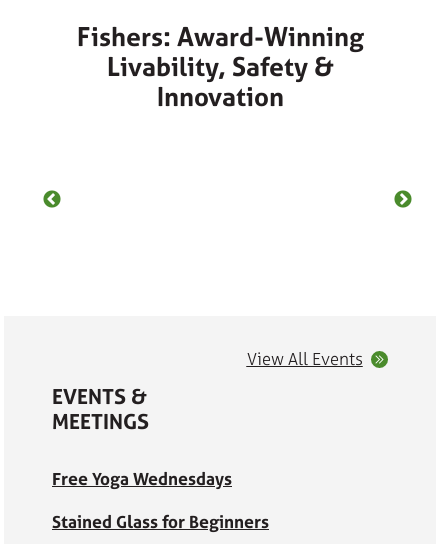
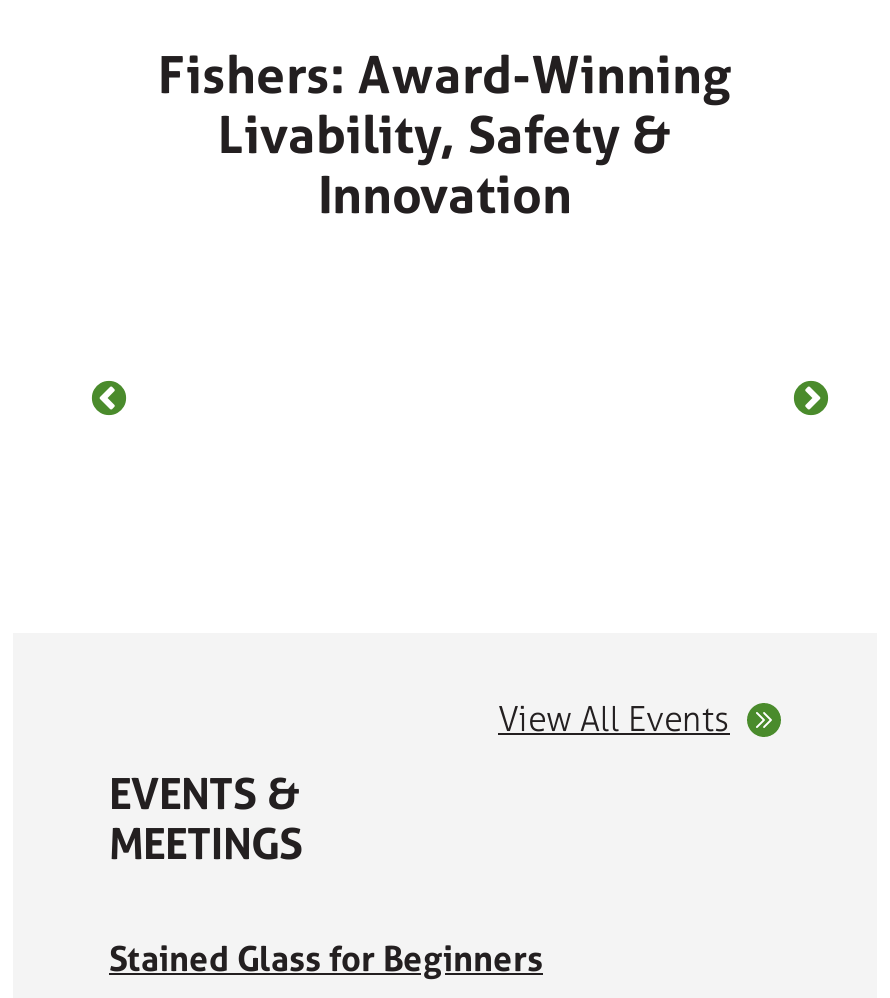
[52,467,232,490] Free Yoga Wednesdays -> none

